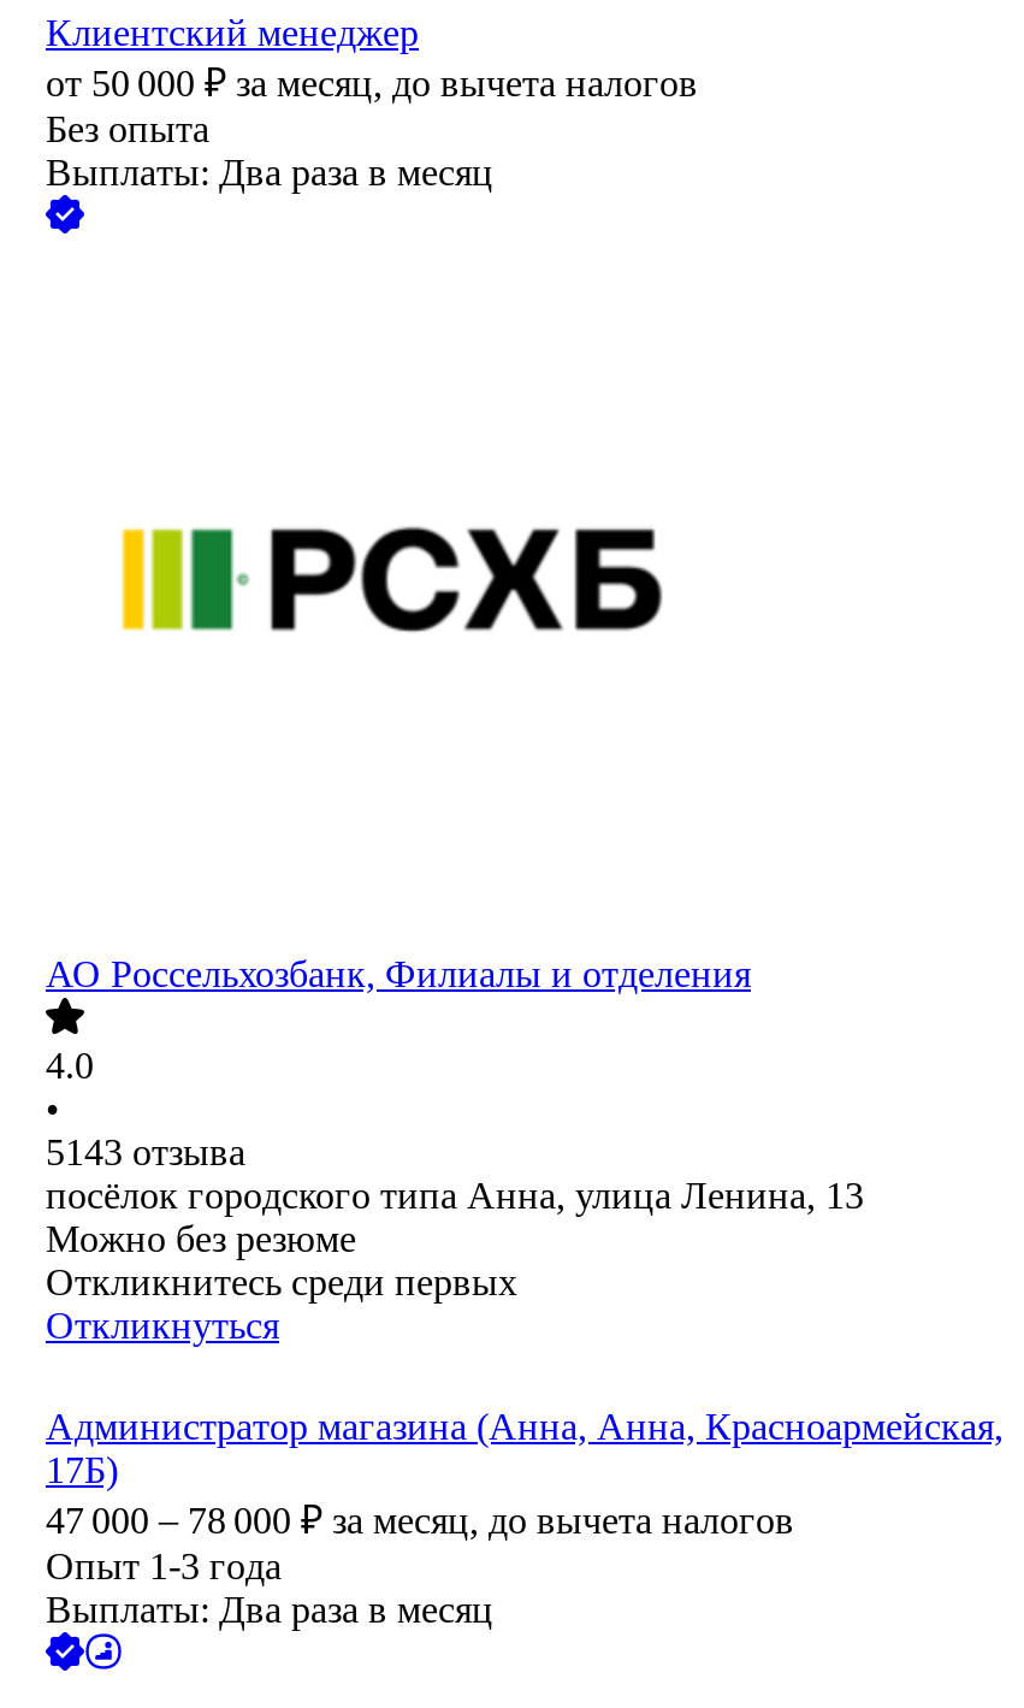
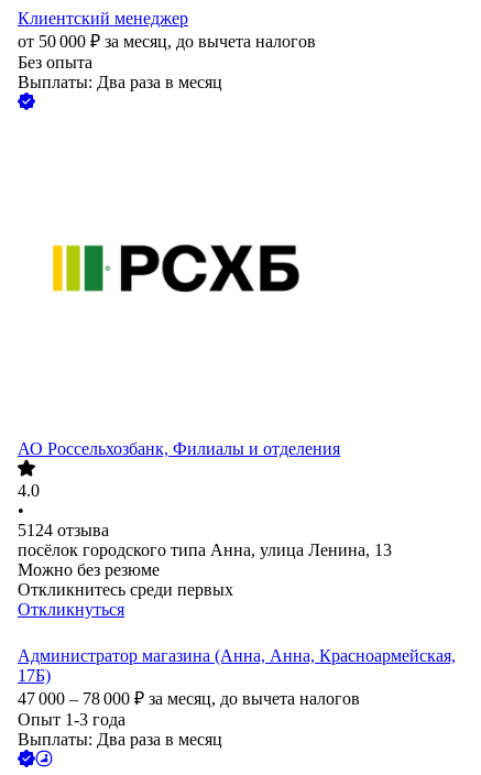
[46,1133,245,1174] 5143 отзыва -> [18,521,109,540] 5124 отзыва

